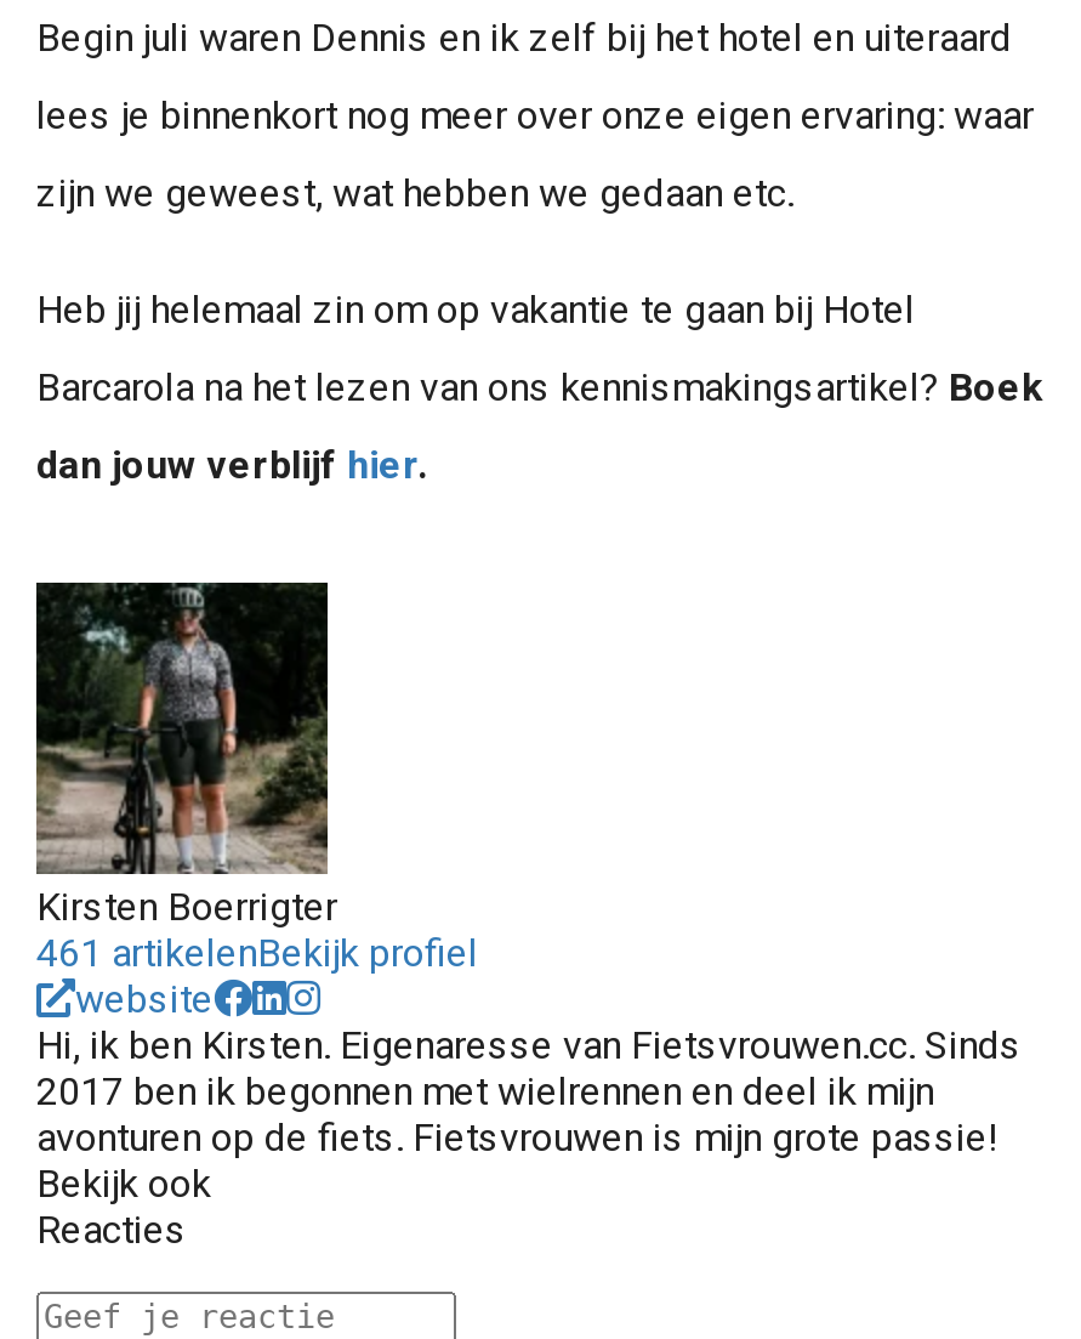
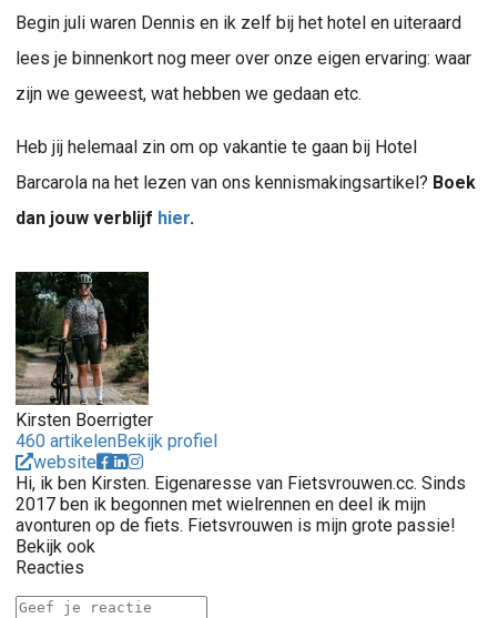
[36,930,478,976] 461 artikelenBekijk profiel -> [16,430,217,451] 460 artikelenBekijk profiel

